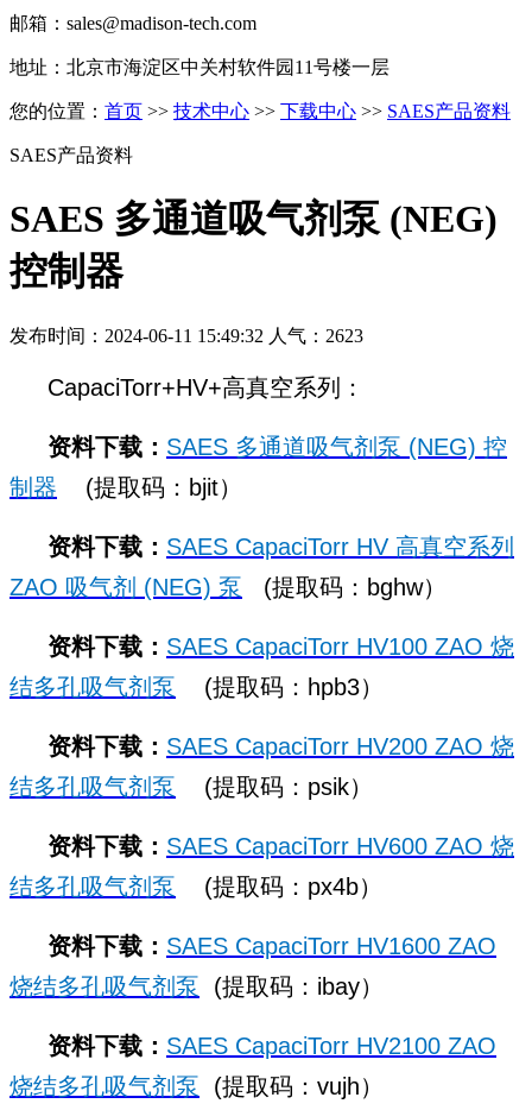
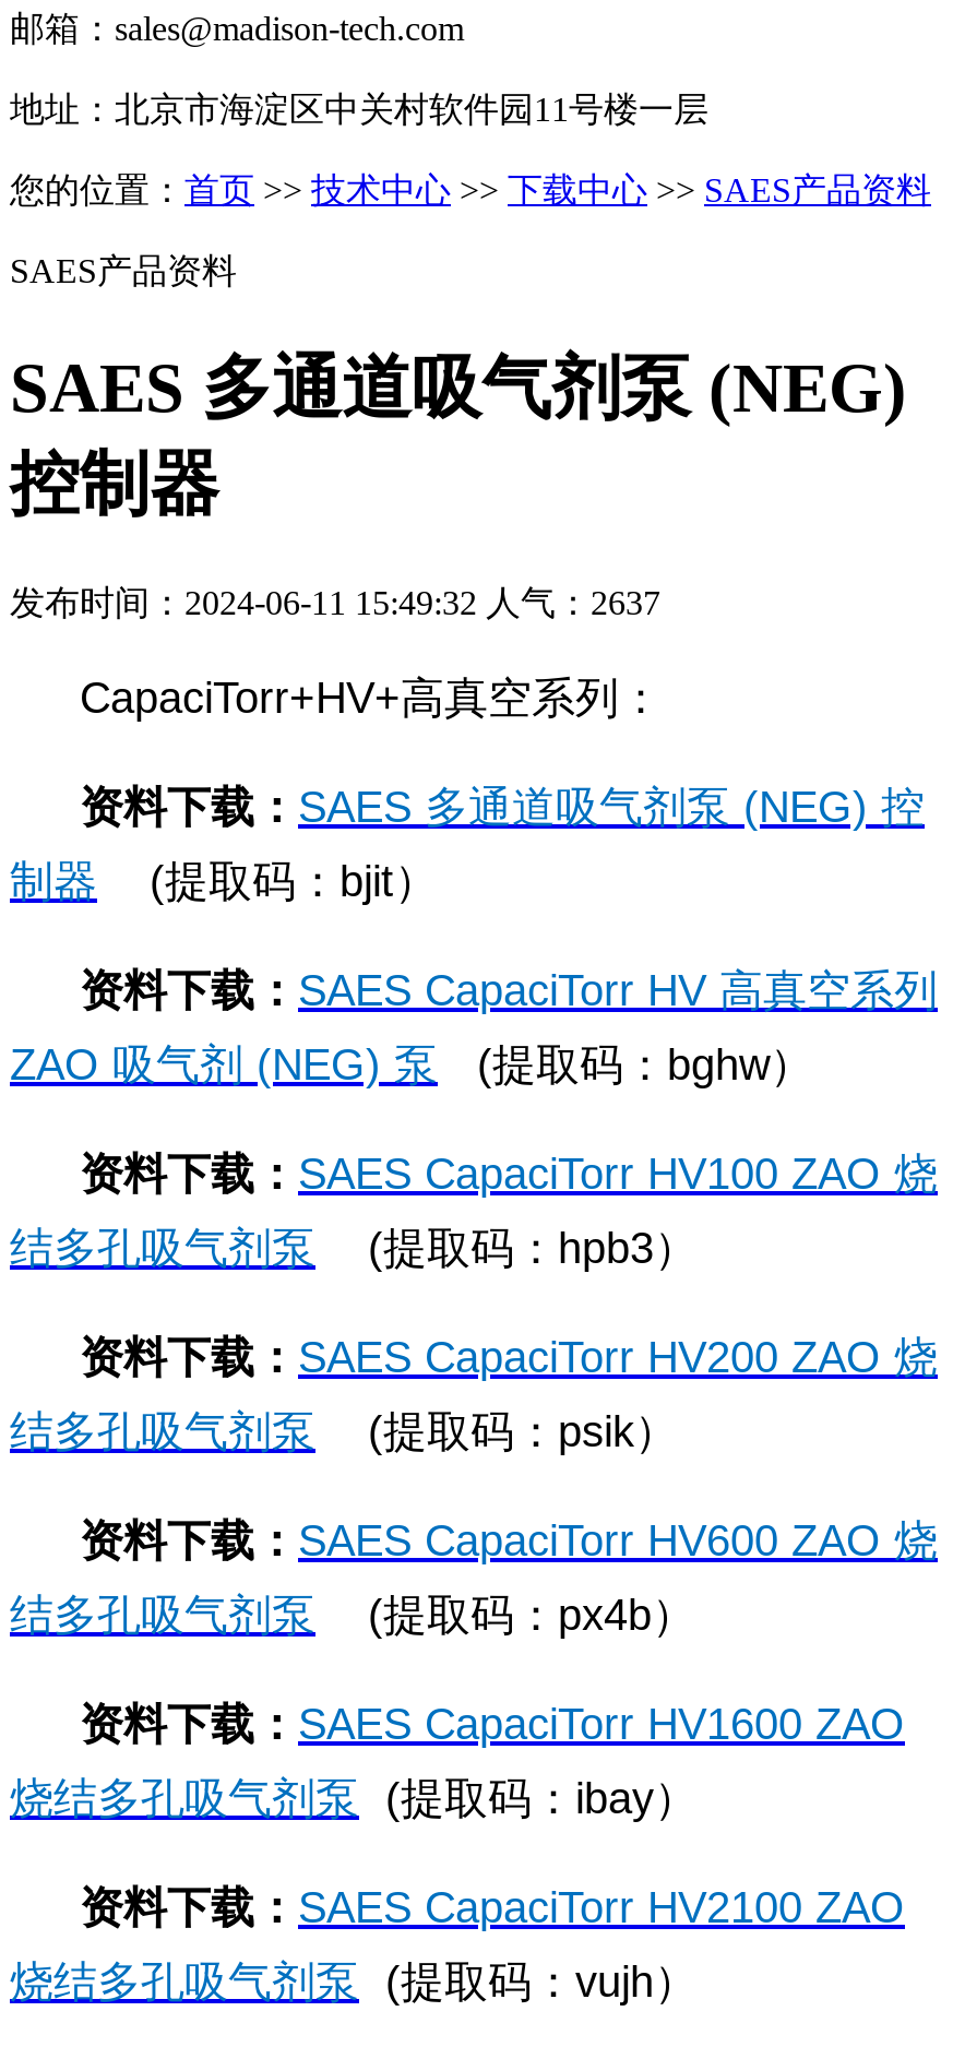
[9,326,363,346] 发布时间：2024-06-11 15:49:32 人气：2623 -> [10,584,660,621] 发布时间：2024-06-11 15:49:32 人气：2637

